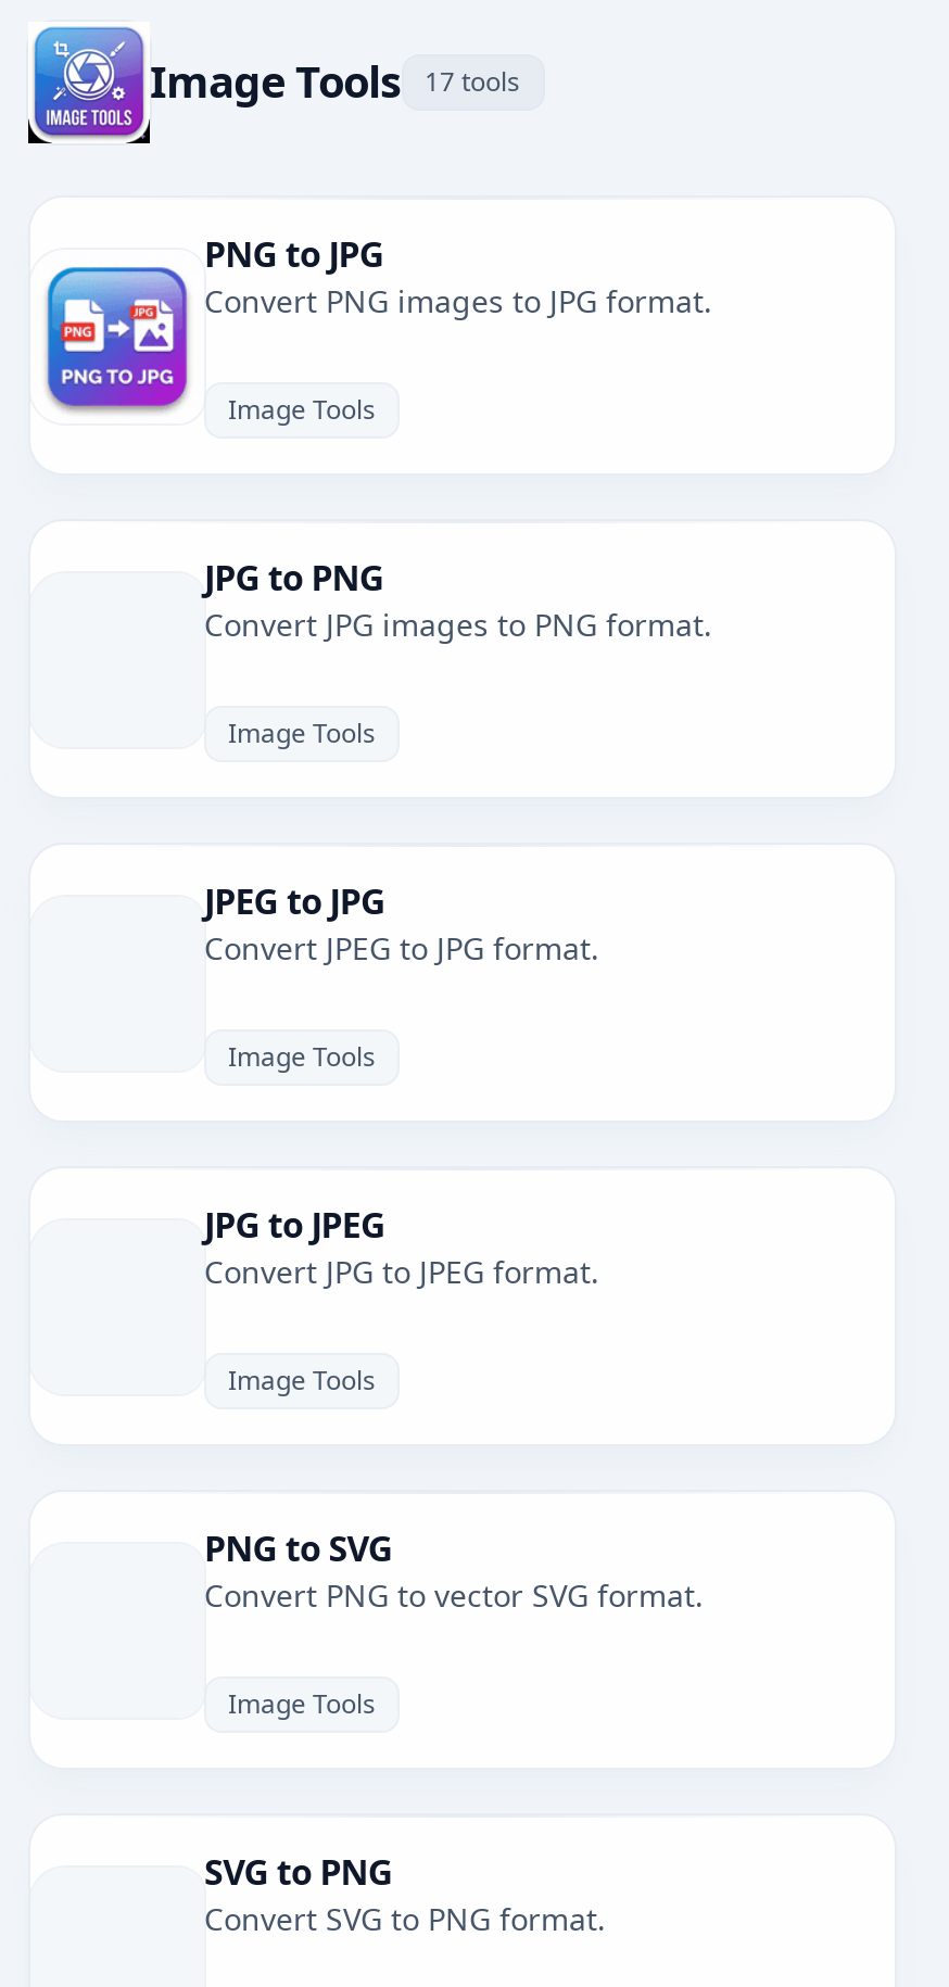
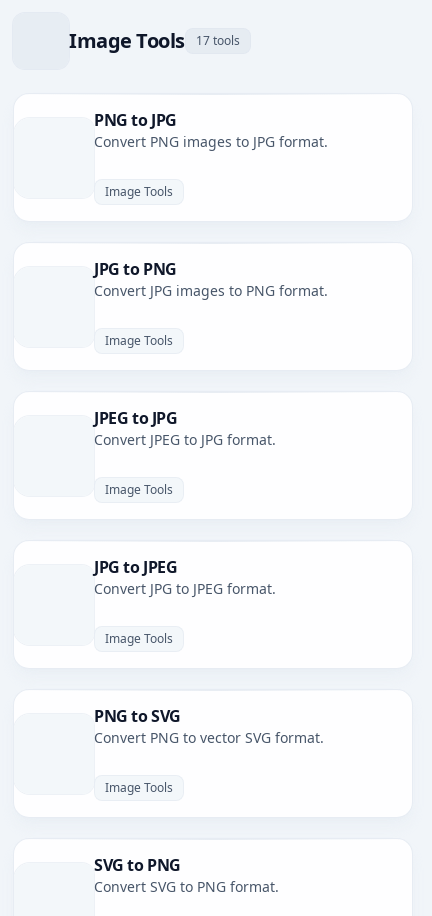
[26,26,152,145] [image] -> none
[43,265,191,415] [image] -> none

